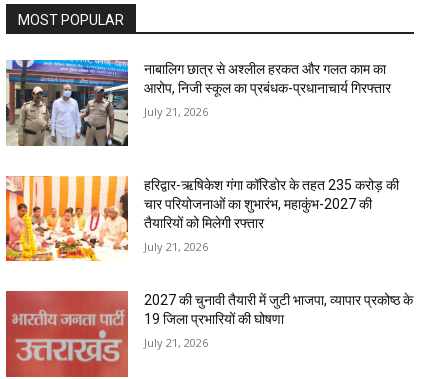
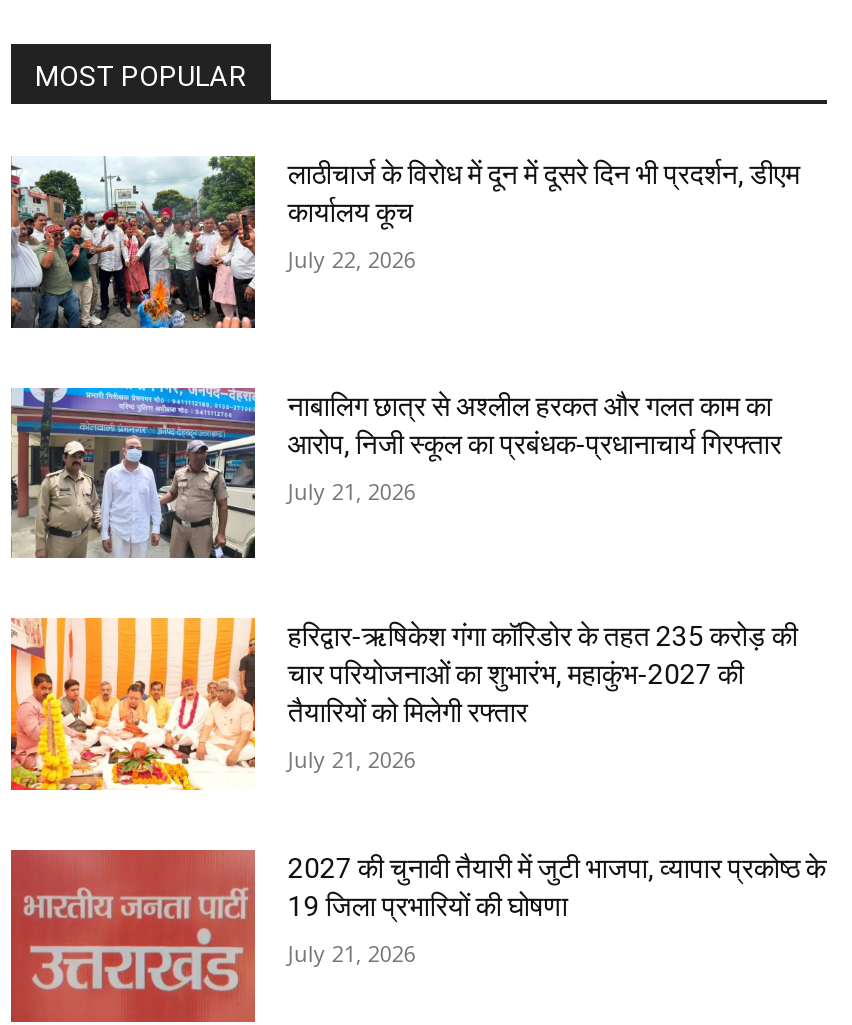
none -> [11,156,800,330] [image] | लाठीचार्ज के विरोध में दून में दूसरे दिन भी प्रदर्शन, डीएम | कार्यालय कूच | July 22, 2026

